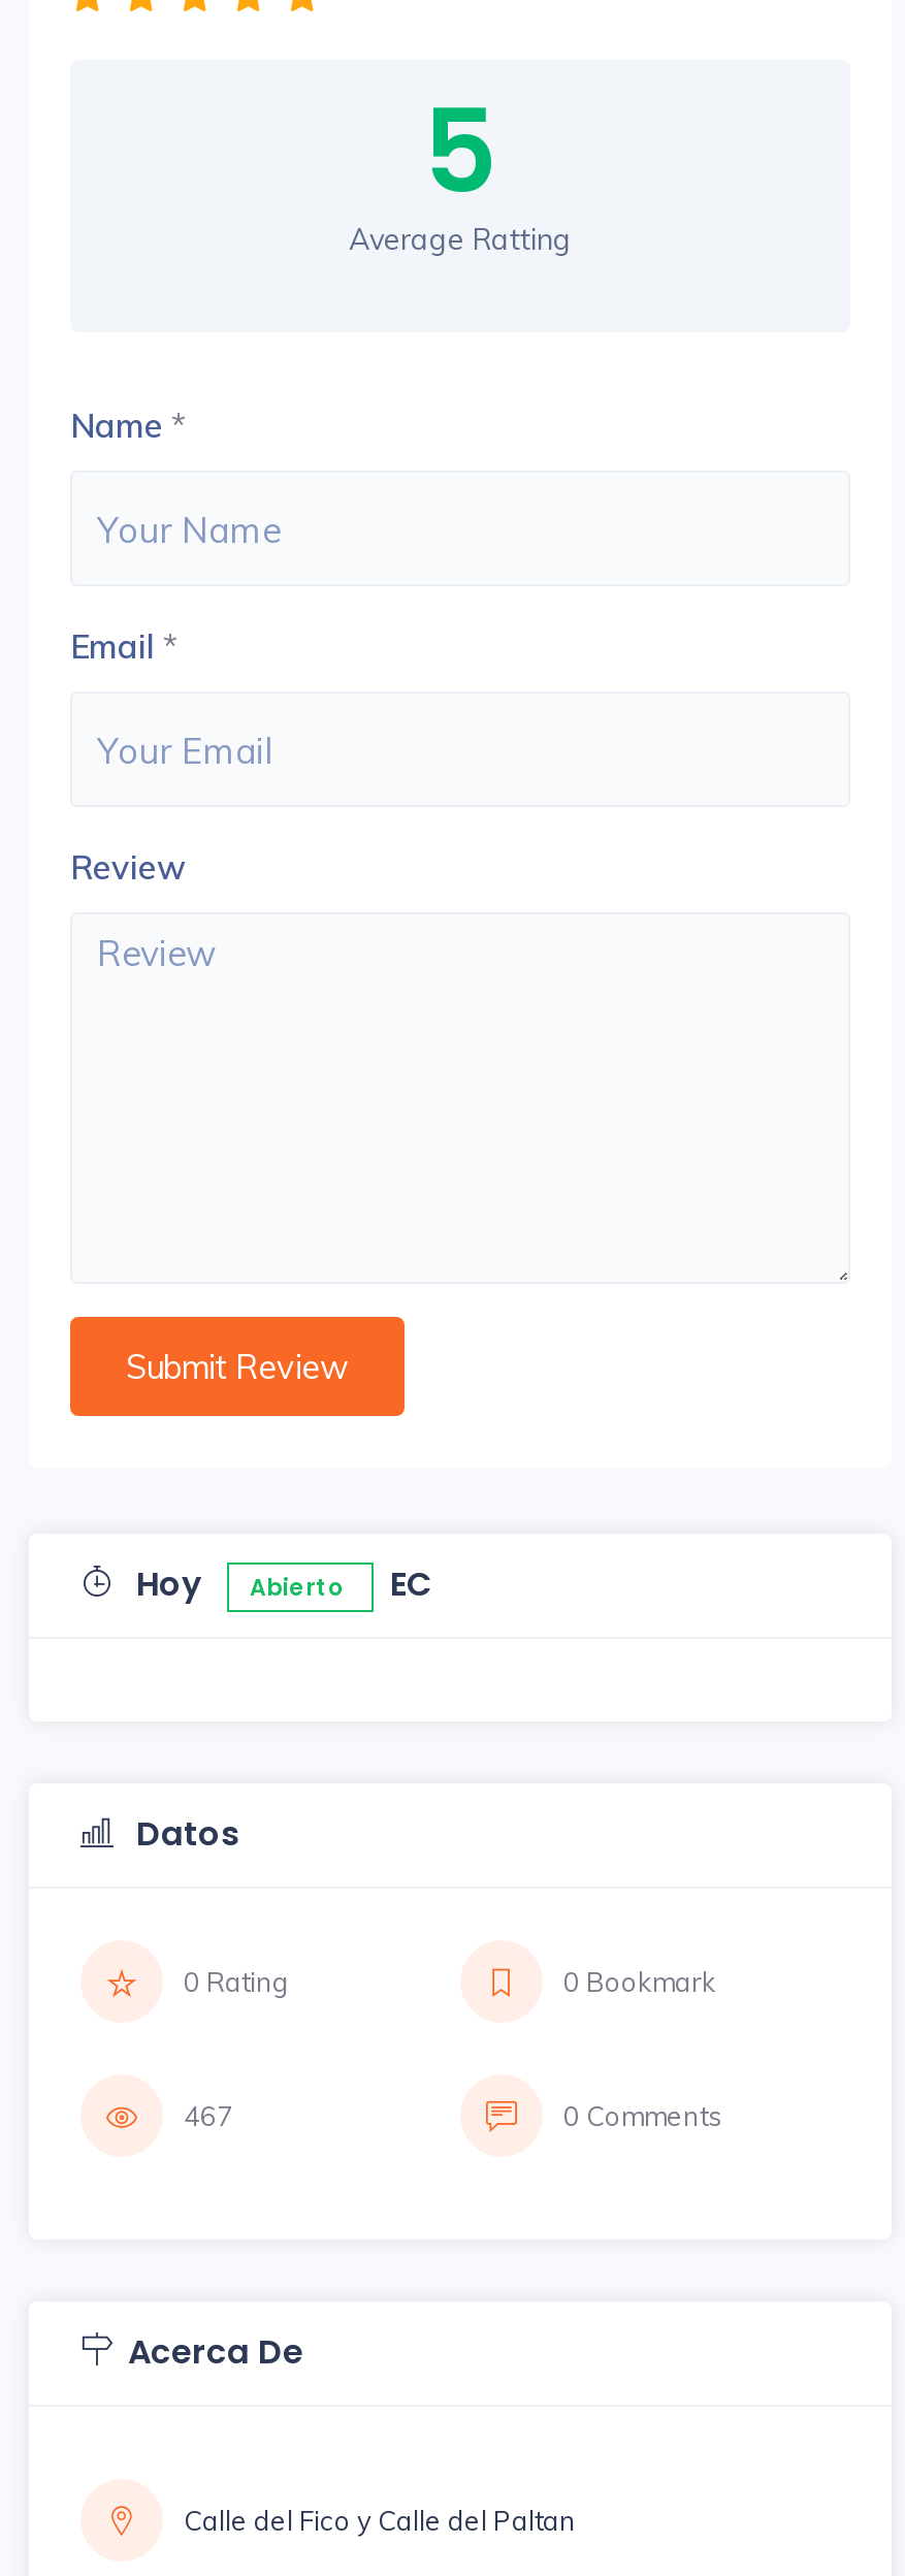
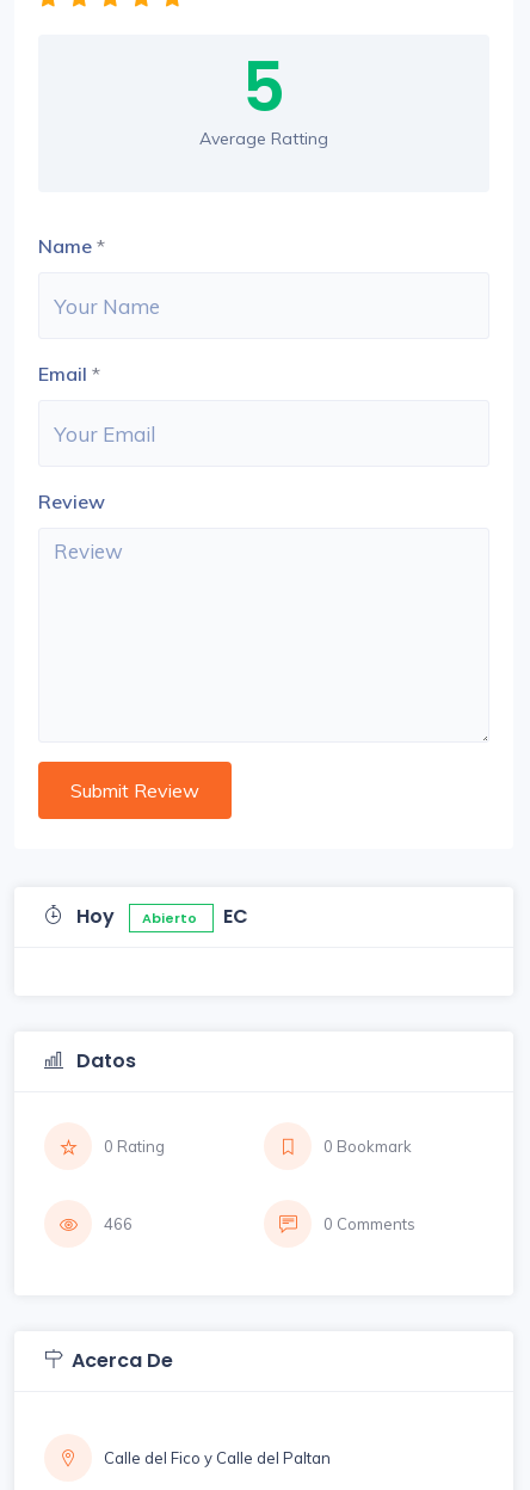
[184,2099,233,2132] 467 -> [104,1214,132,1233] 466

